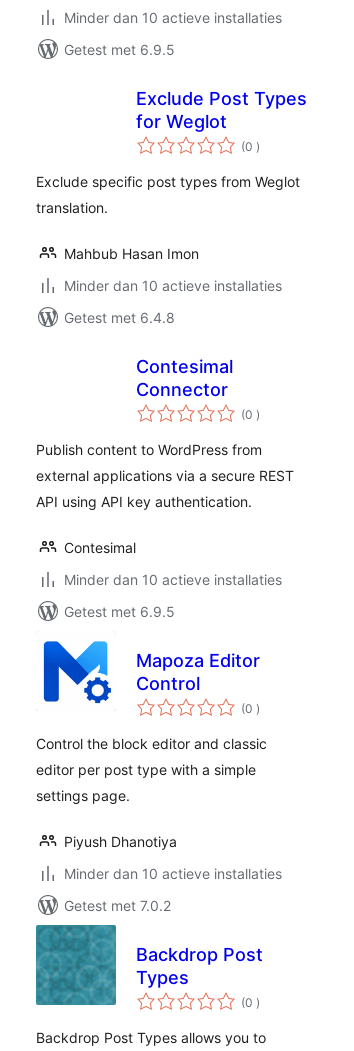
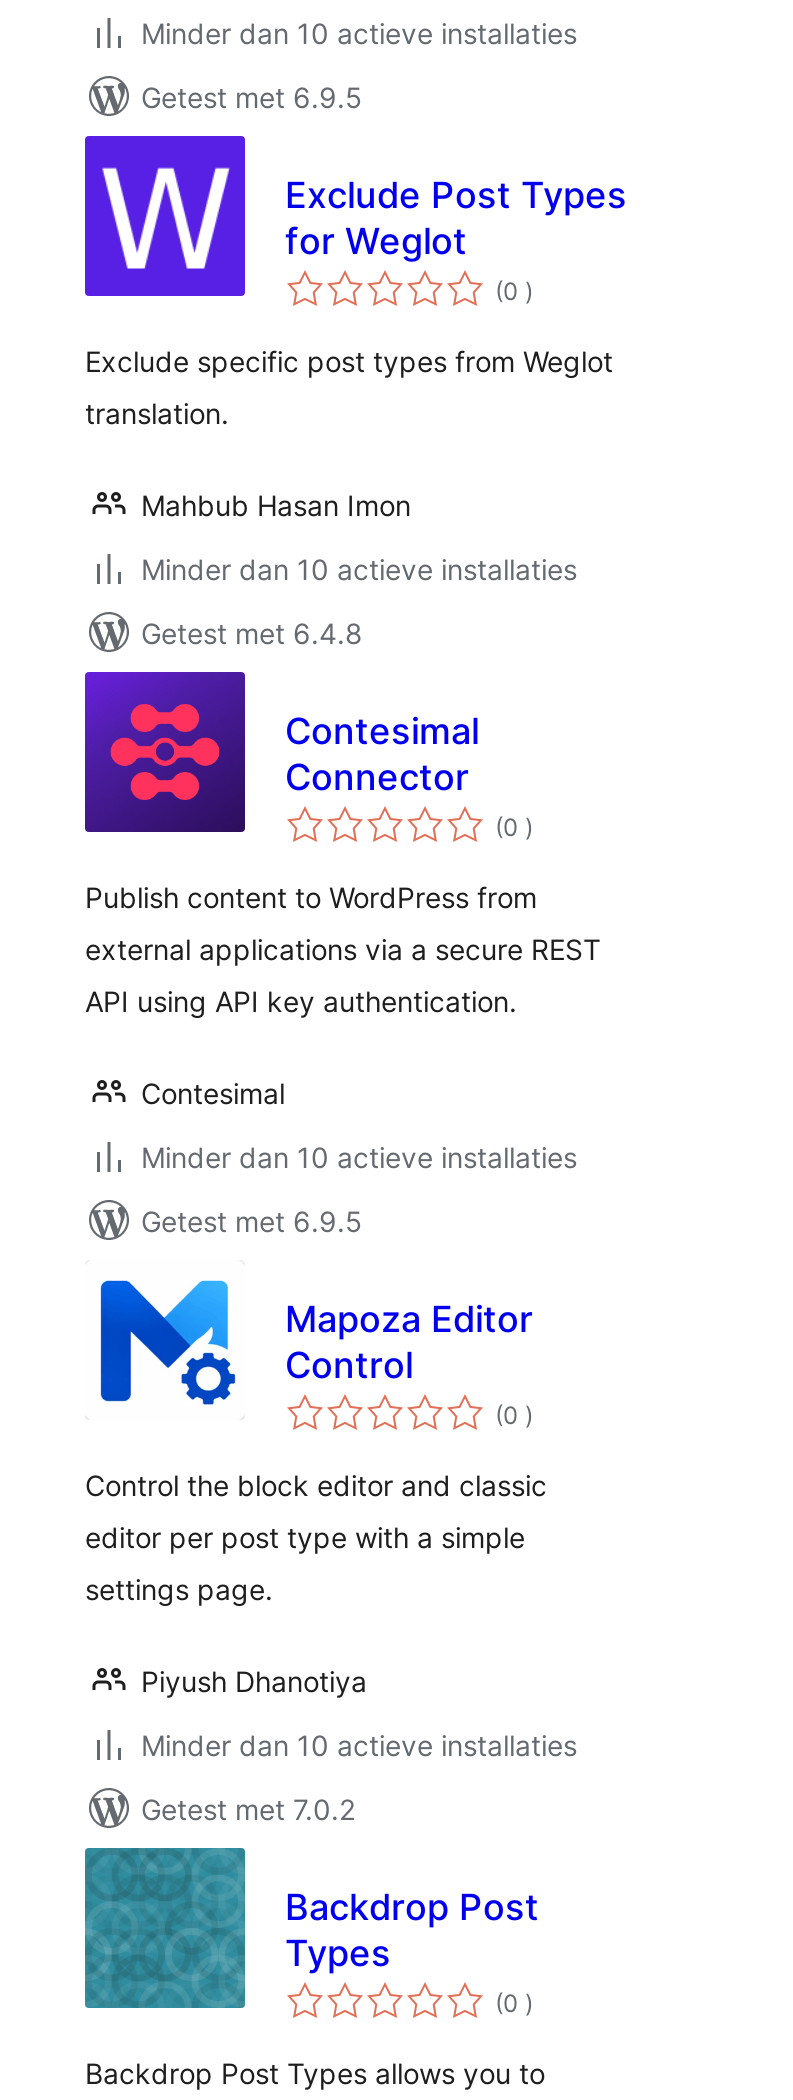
none -> [83,134,247,298] [image]
none -> [83,670,247,834] [image]

